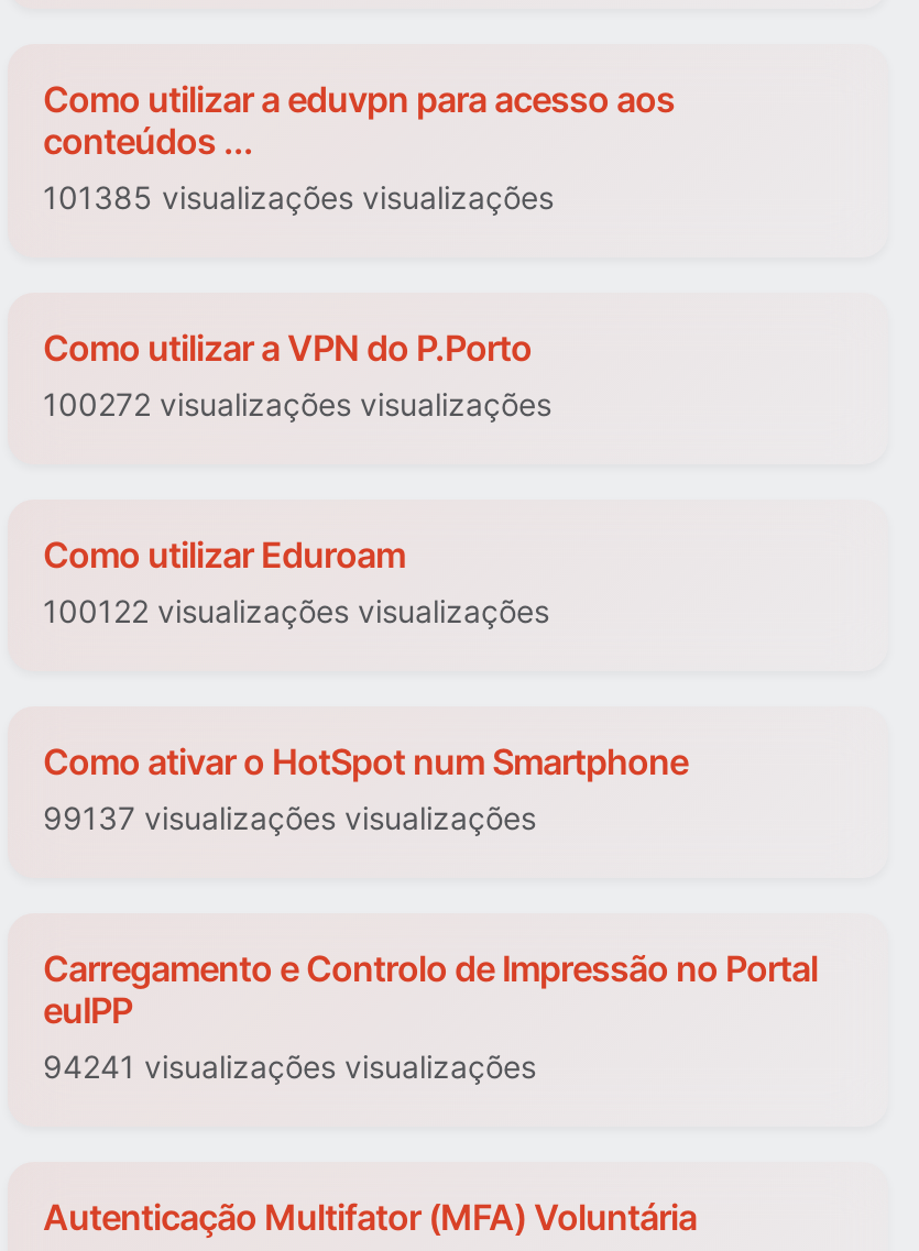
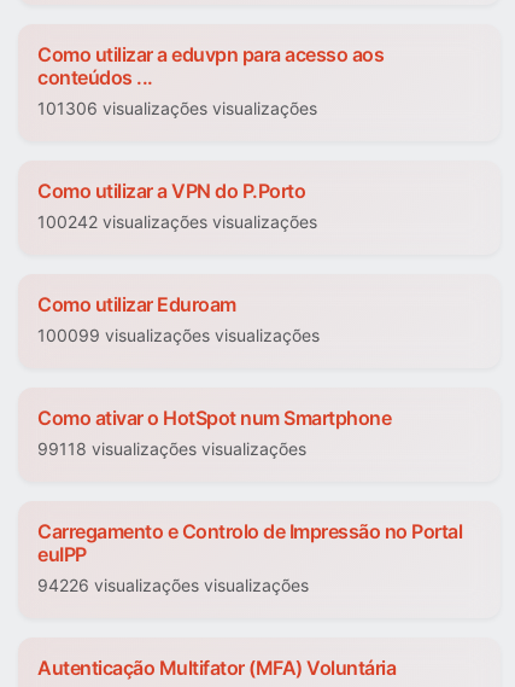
[43,179,554,217] 101385 visualizações visualizações -> [37,98,317,119] 101306 visualizações visualizações
[43,386,551,424] 100272 visualizações visualizações -> [37,212,317,232] 100242 visualizações visualizações
[43,593,549,630] 100122 visualizações visualizações -> [37,325,320,346] 100099 visualizações visualizações
[43,800,536,837] 99137 visualizações visualizações -> [37,439,306,459] 99118 visualizações visualizações
[43,1049,536,1086] 94241 visualizações visualizações -> [37,575,309,596] 94226 visualizações visualizações

